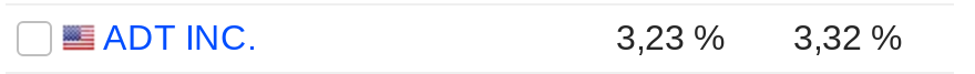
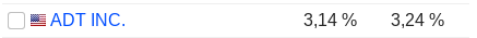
[616,19,725,57] 3,23 % -> [303,11,356,29] 3,14 %
[793,19,902,57] 3,32 % -> [390,11,444,29] 3,24 %

